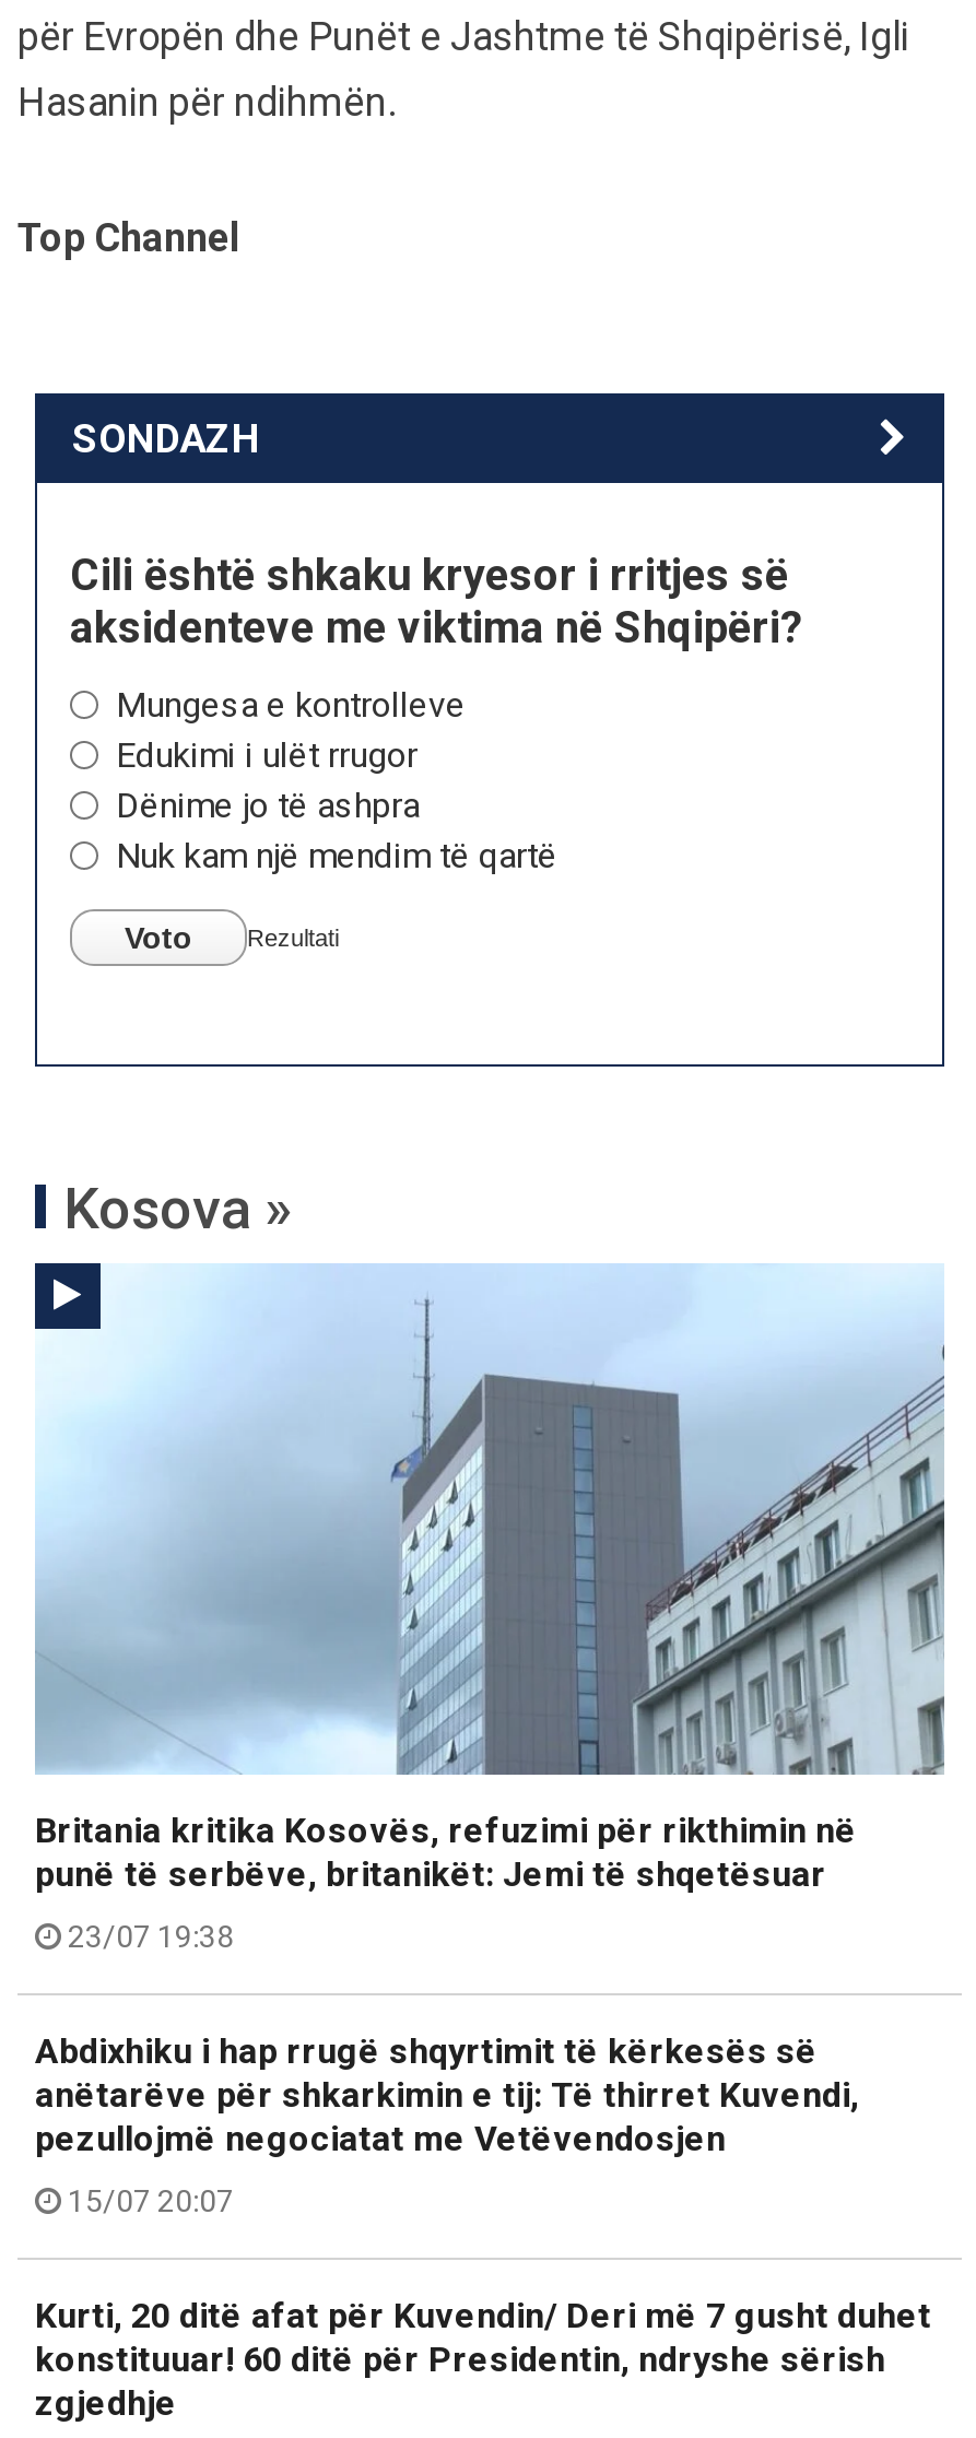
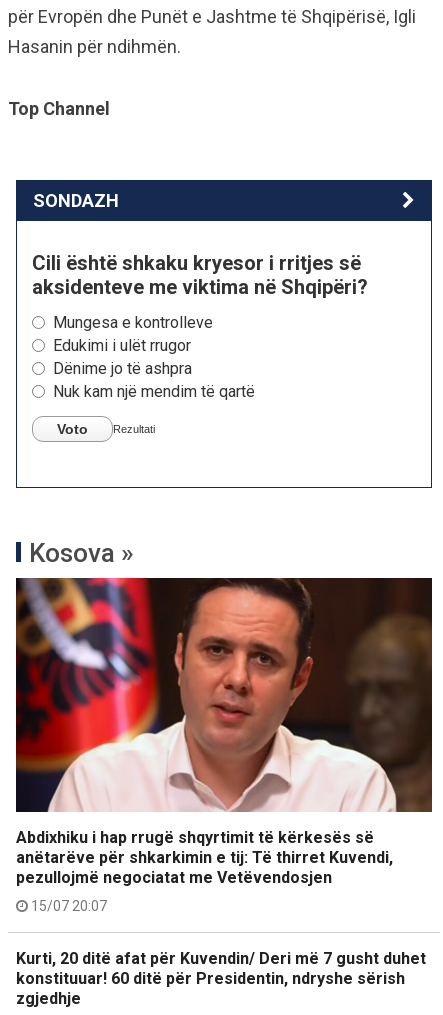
[33,1261,946,1777] [image] -> [15,577,433,813] [image]
[35,1810,857,1954] Britania kritika Kosovës, refuzimi për rikthimin në | punë të serbëve, britanikët: Jemi të shqetësuar | 23/07 19:38 -> none

